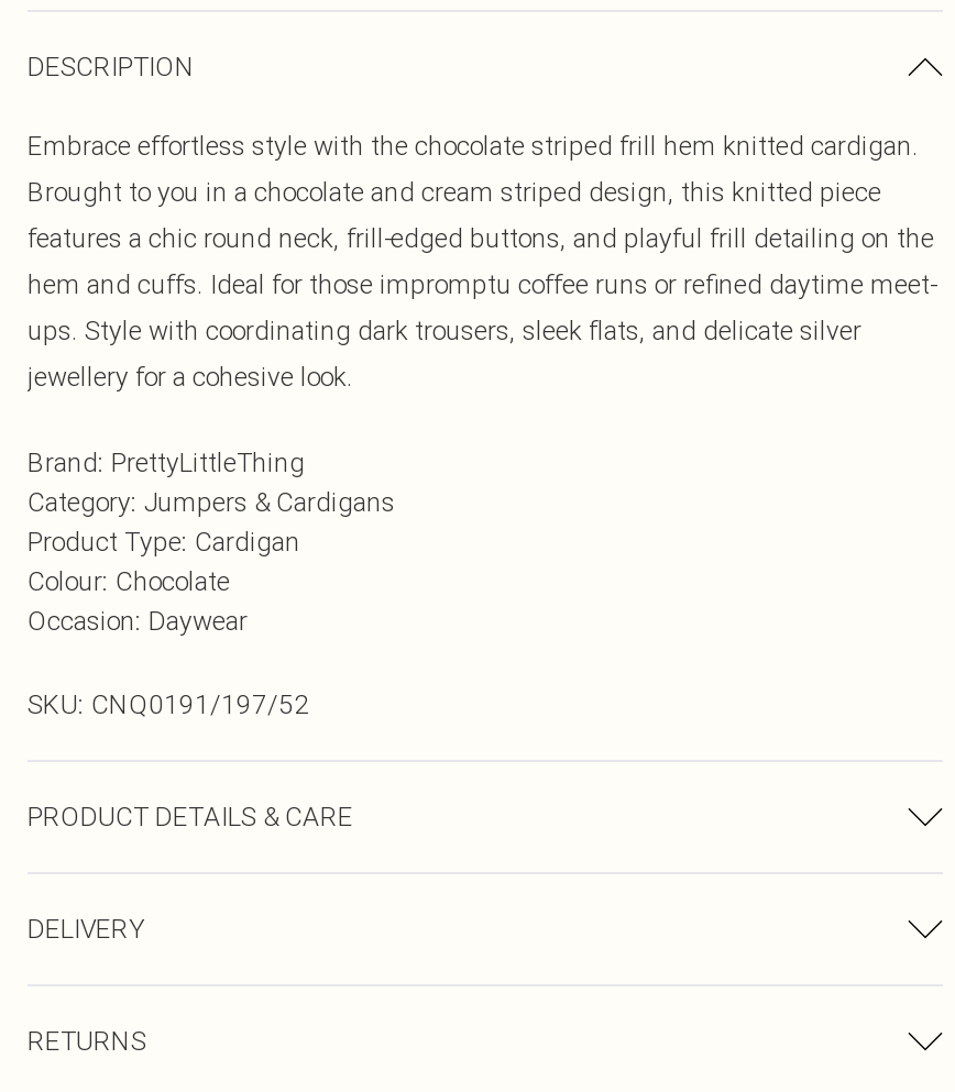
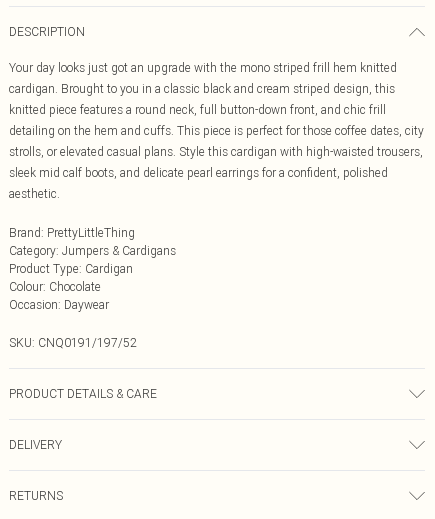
[28,129,936,393] Embrace effortless style with the chocolate striped frill hem knitted cardigan. | Brought to you in a chocolate and cream striped design, this knitted piece | features a chic round neck, frill-edged buttons, and playful frill detailing on the | hem and cuffs. Ideal for those impromptu coffee runs or refined daytime meet- | ups. Style with coordinating dark trousers, sleek flats, and delicate silver | jewellery for a cohesive look. -> [9,60,424,201] Your day looks just got an upgrade with the mono striped frill hem knitted | cardigan. Brought to you in a classic black and cream striped design, this | knitted piece features a round neck, full button-down front, and chic frill | detailing on the hem and cuffs. This piece is perfect for those coffee dates, city | strolls, or elevated casual plans. Style this cardigan with high-waisted trousers, | sleek mid calf boots, and delicate pearl earrings for a confident, polished | aesthetic.

